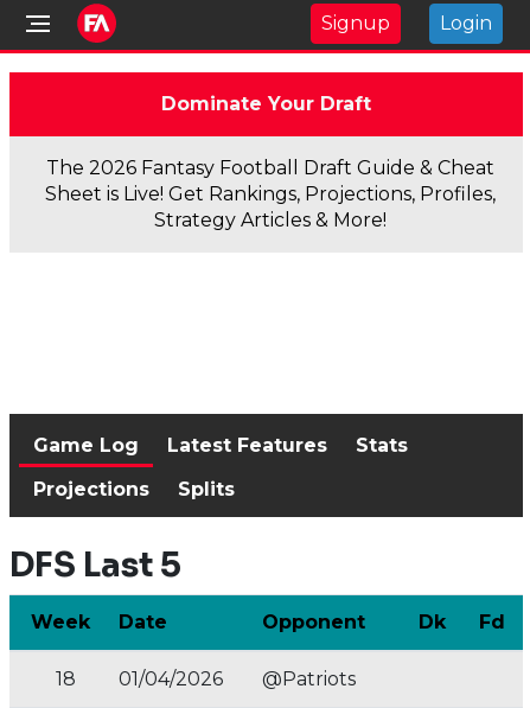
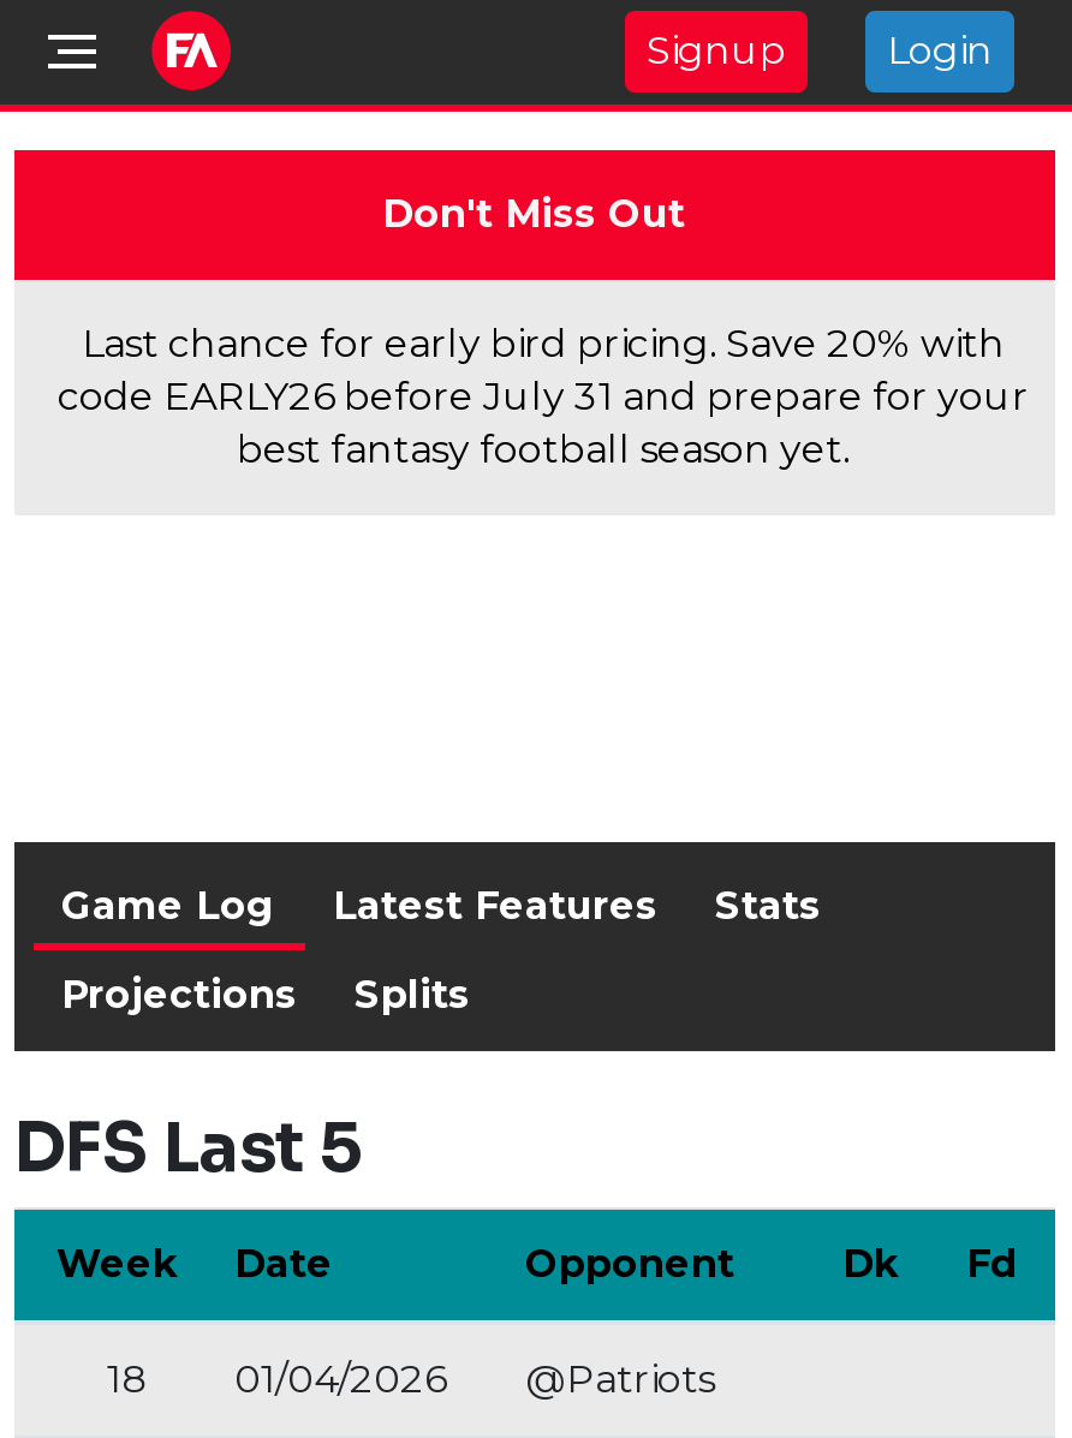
[161,93,371,115] Dominate Your Draft -> [382,191,685,237] Don't Miss Out
[45,157,496,231] The 2026 Fantasy Football Draft Guide & Cheat | Sheet is Live! Get Rankings, Projections, Profiles, | Strategy Articles & More! -> [58,321,1029,472] Last chance for early bird pricing. Save 20% with | code EARLY26 before July 31 and prepare for your | best fantasy football season yet.

